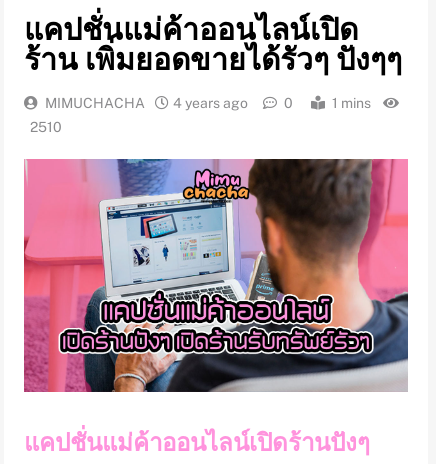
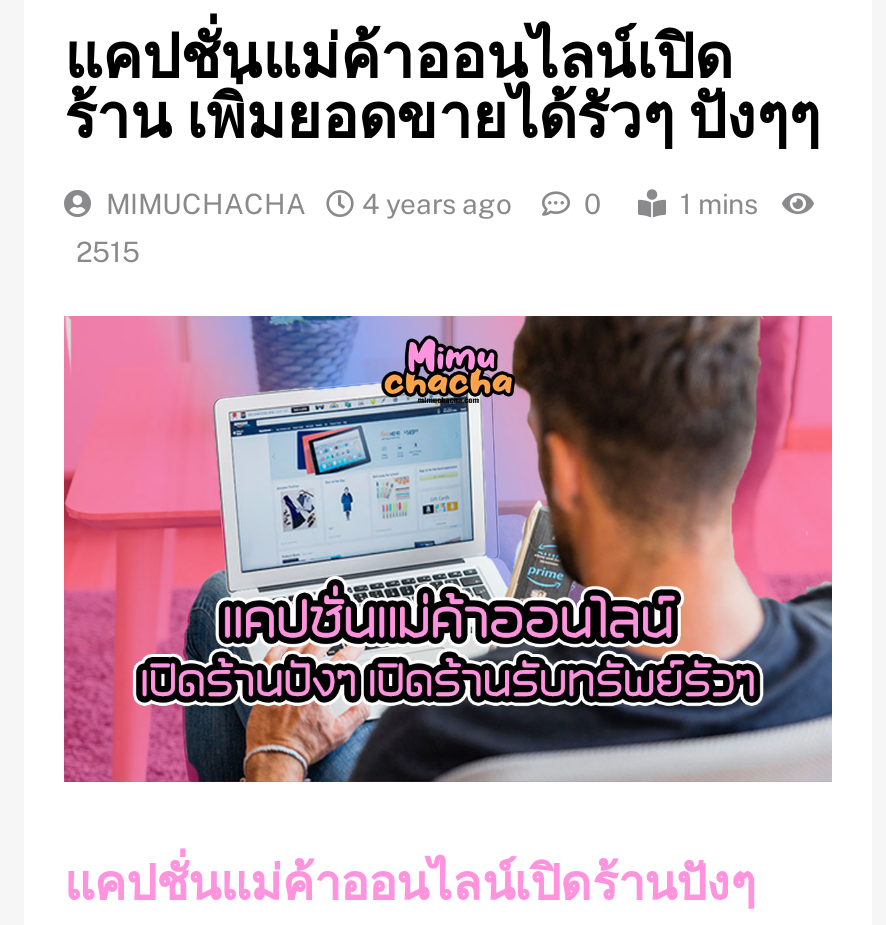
[24,119,62,135] 2510 -> [64,236,140,268] 2515

